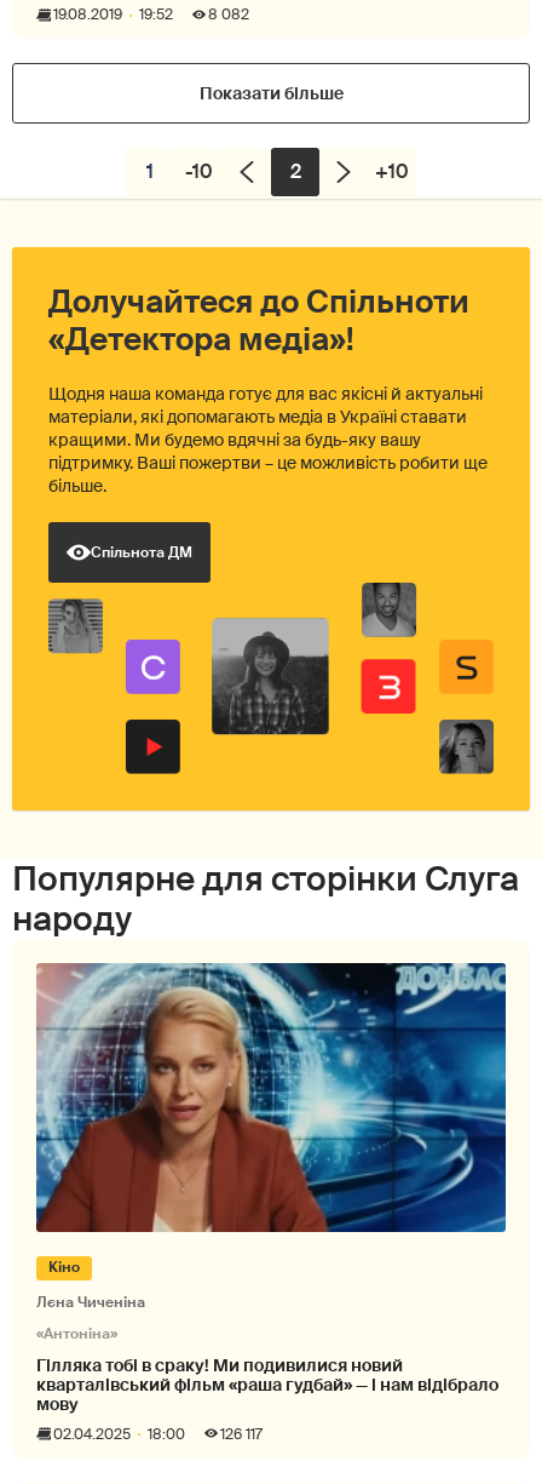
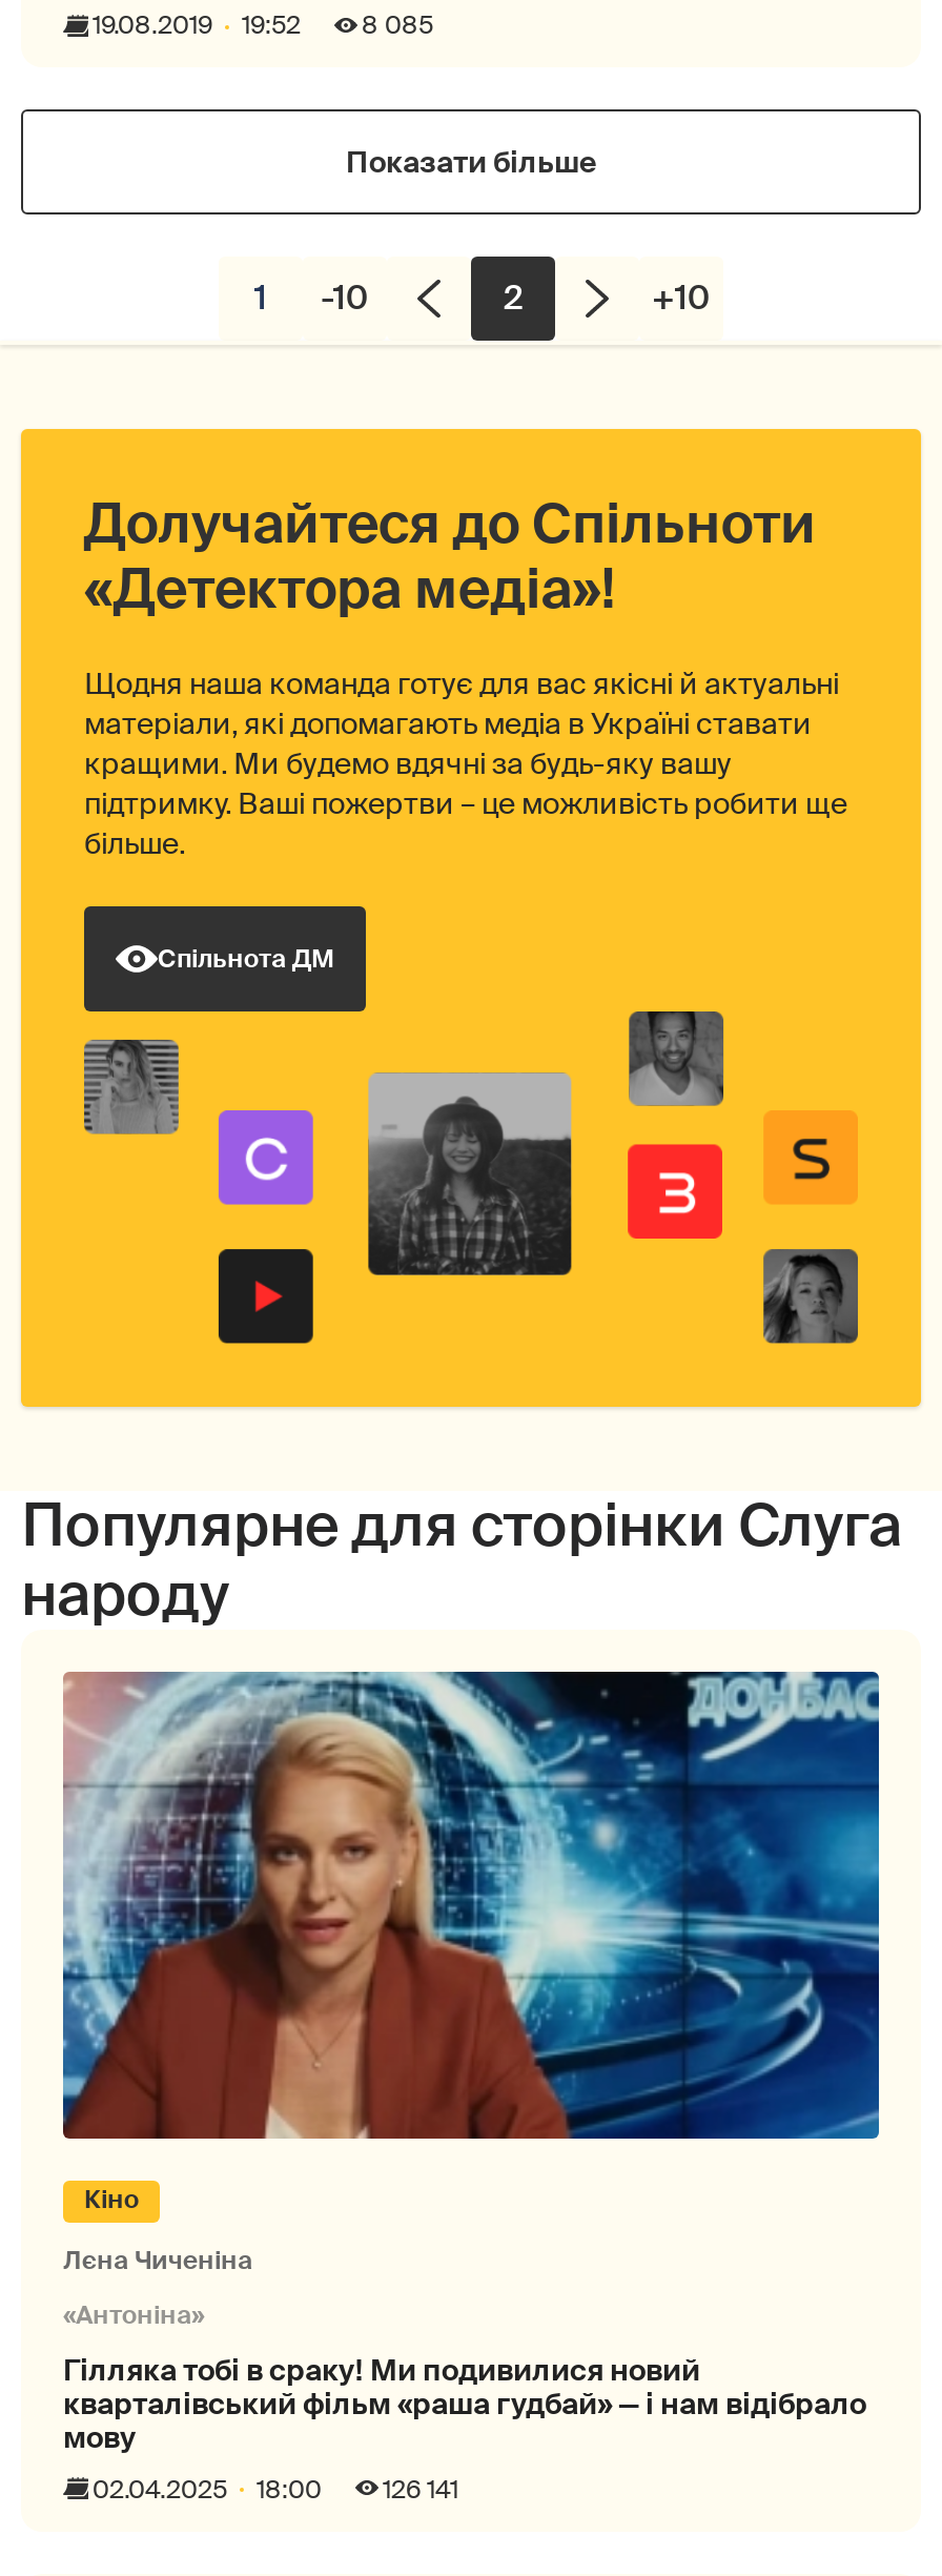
[53,5,249,24] 19.08.2019 19:52 8 082 -> [93,9,433,42] 19.08.2019 19:52 8 085
[53,1425,263,1444] 02.04.2025 18:00 126 117 -> [93,2473,458,2506] 02.04.2025 18:00 126 141

